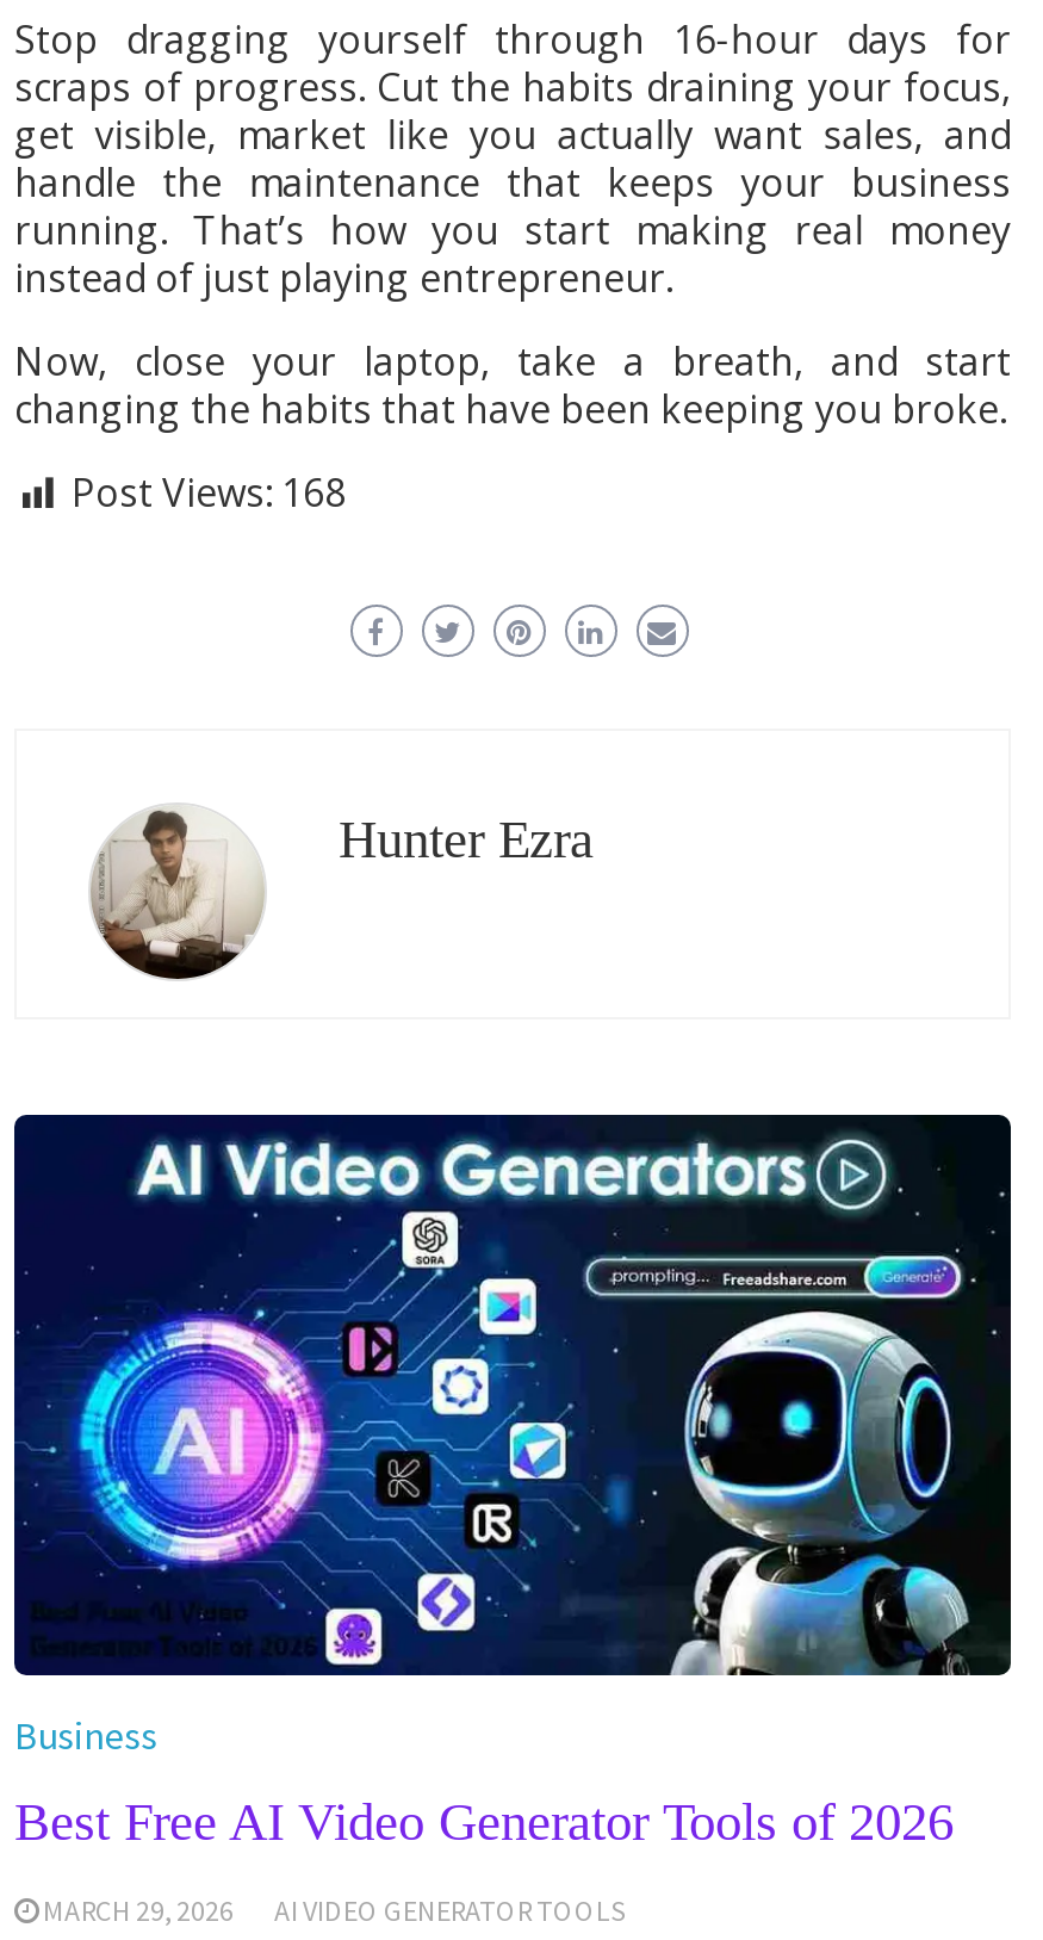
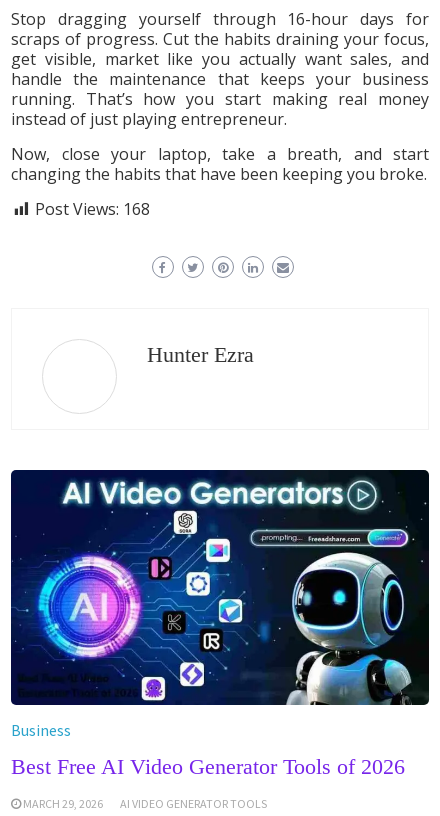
[91,807,265,981] [image] -> none

